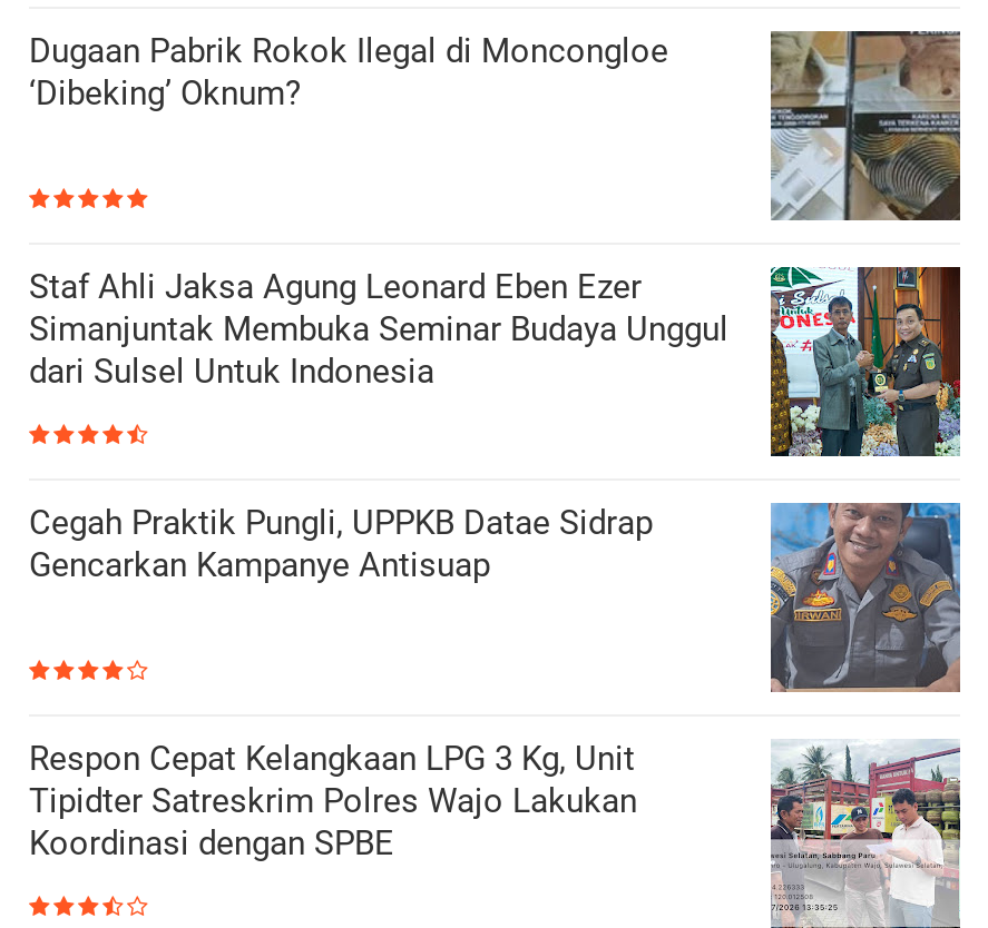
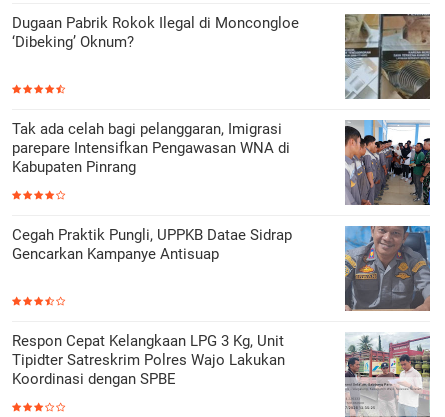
[29,267,728,392] Staf Ahli Jaksa Agung Leonard Eben Ezer | Simanjuntak Membuka Seminar Budaya Unggul | dari Sulsel Untuk Indonesia -> [12,120,290,176] Tak ada celah bagi pelanggaran, Imigrasi | parepare Intensifkan Pengawasan WNA di | Kabupaten Pinrang
[769,265,962,458] [image] -> [344,120,431,206] [image]

